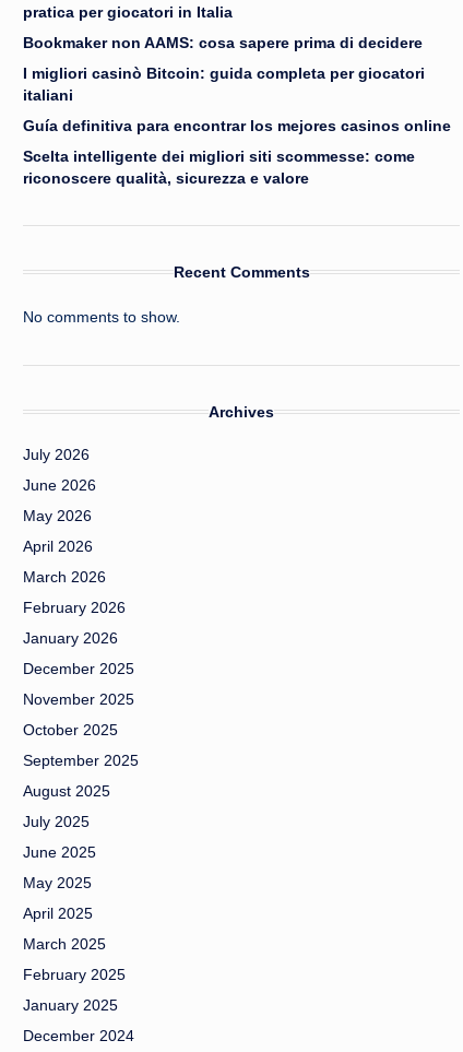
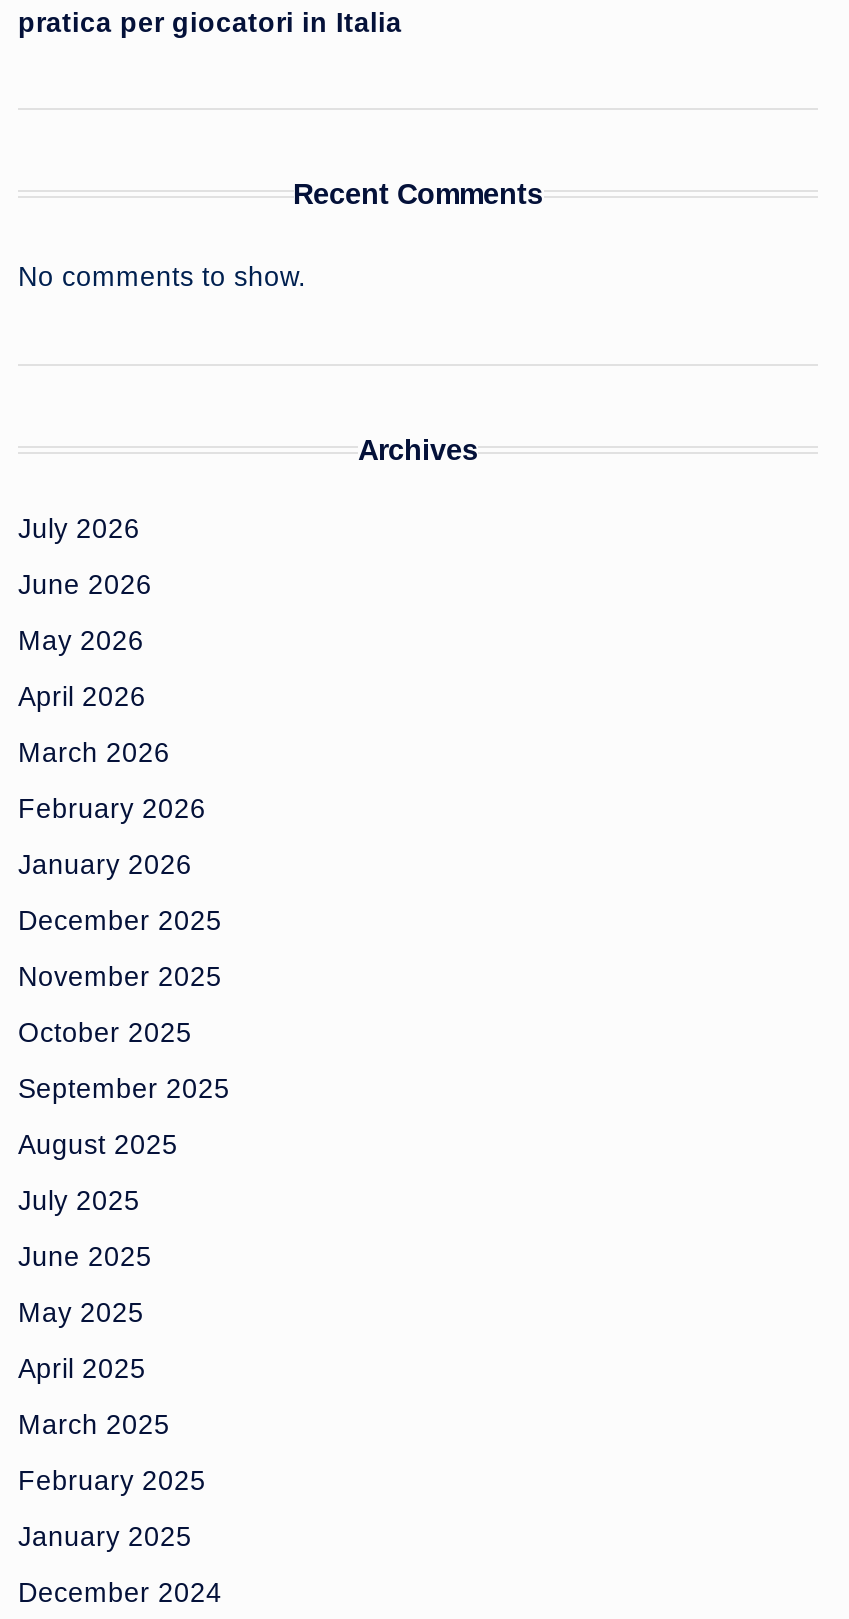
[23,35,451,186] Bookmaker non AAMS: cosa sapere prima di decidere | I migliori casinò Bitcoin: guida completa per giocatori | italiani | Guía definitiva para encontrar los mejores casinos online | Scelta intelligente dei migliori siti scommesse: come | riconoscere qualità, sicurezza e valore -> none

